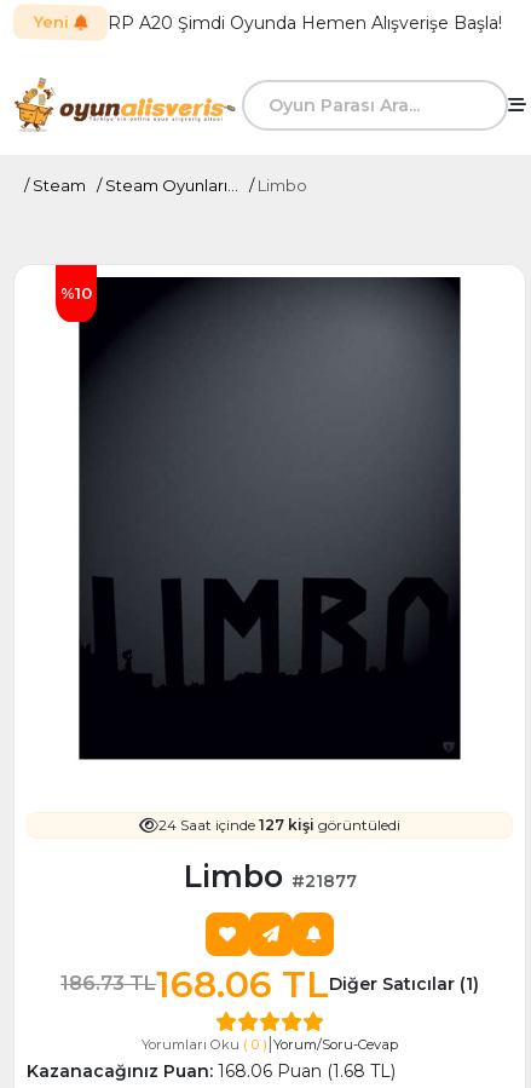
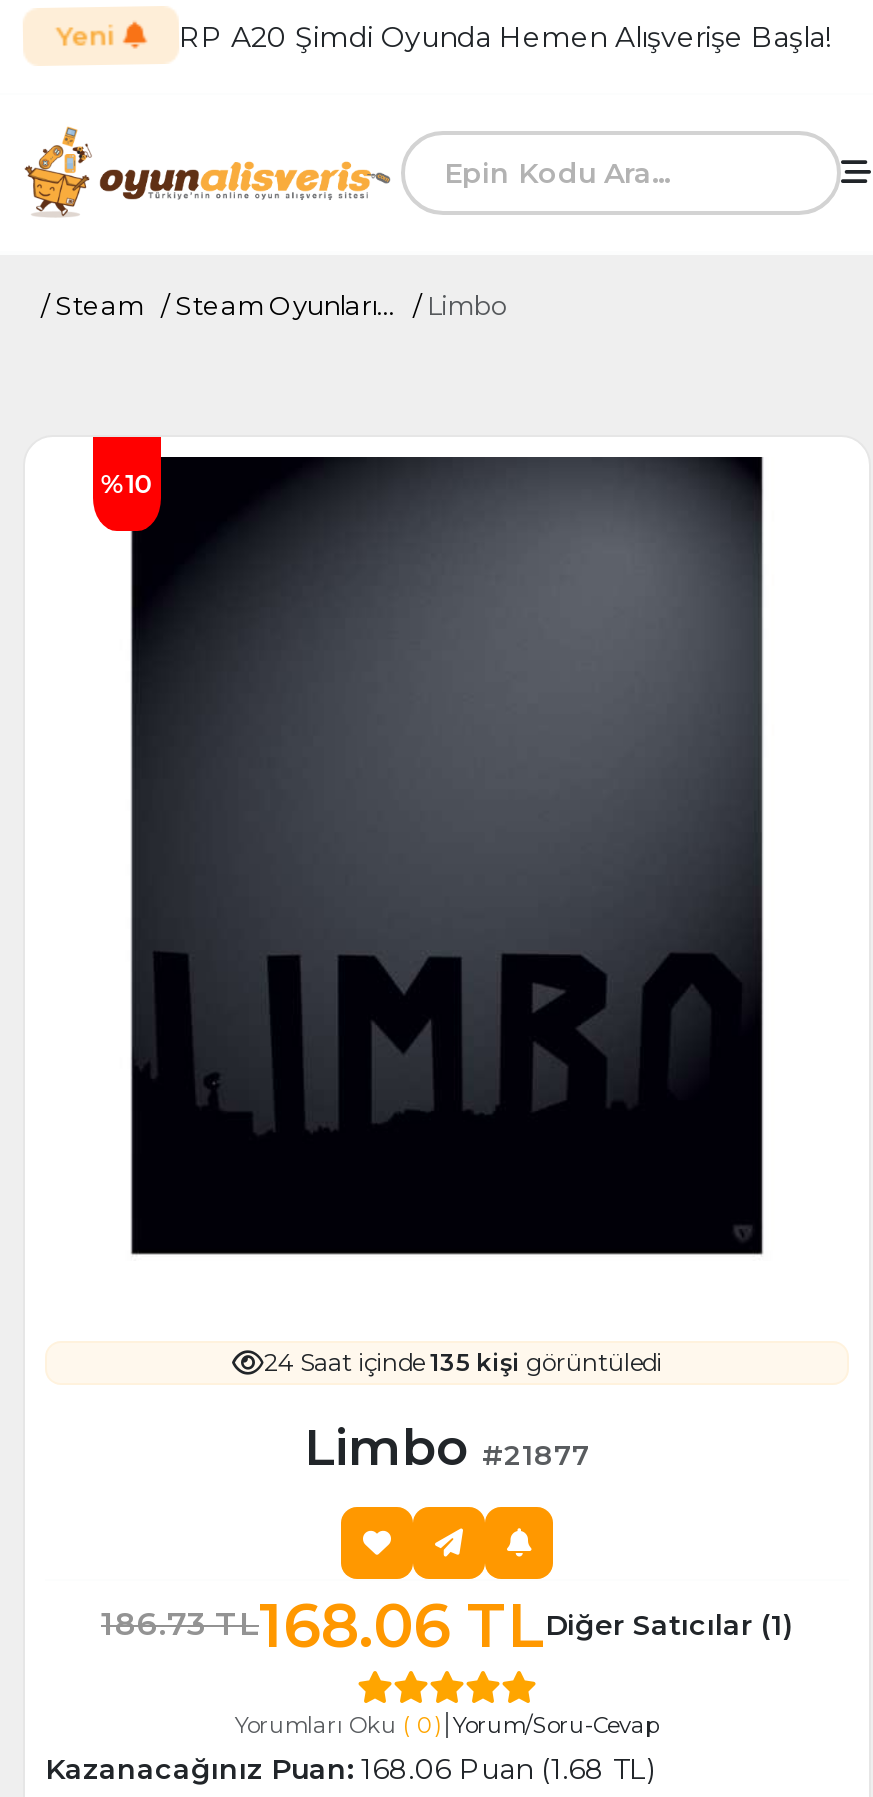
[158,815,400,834] 24 Saat içinde127 kişi görüntüledi -> [264,1347,662,1377] 24 Saat içinde135 kişi görüntüledi

